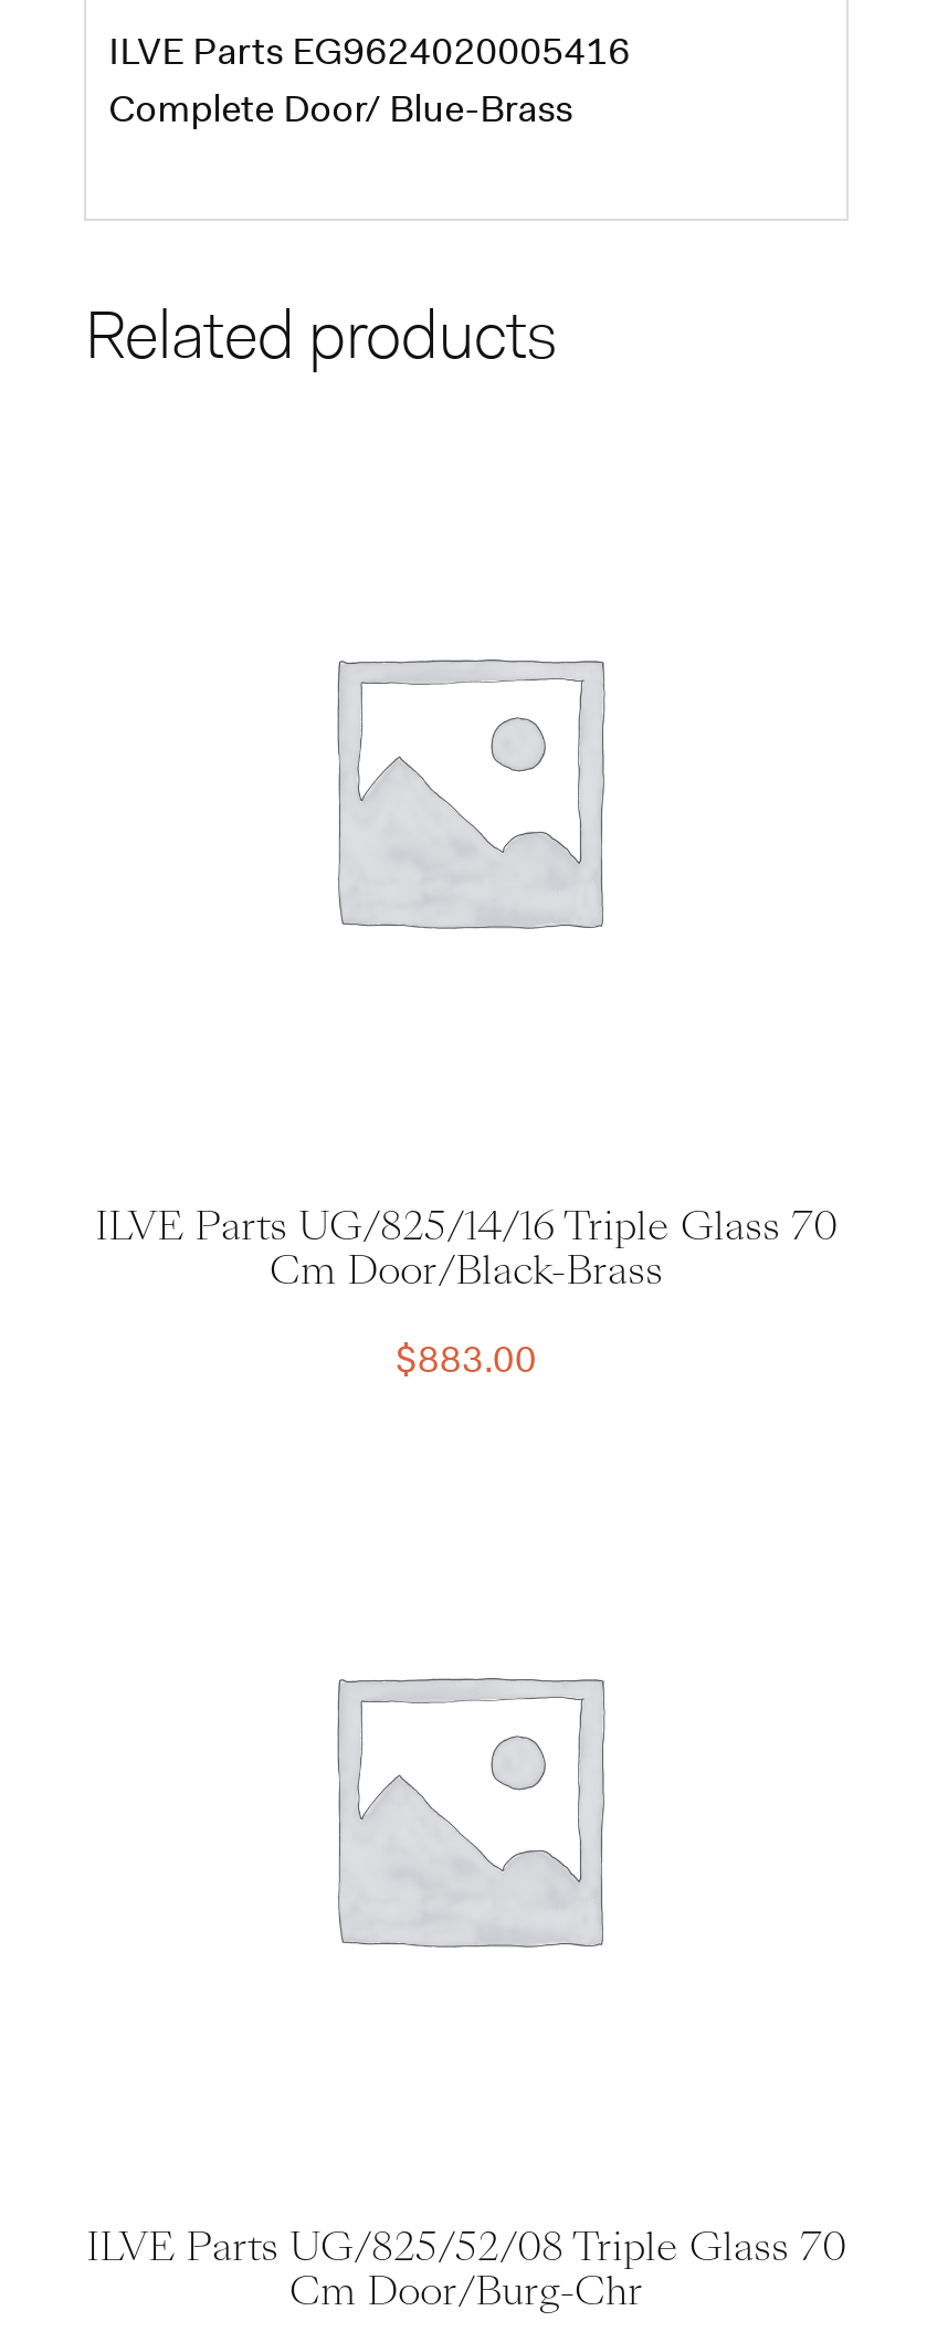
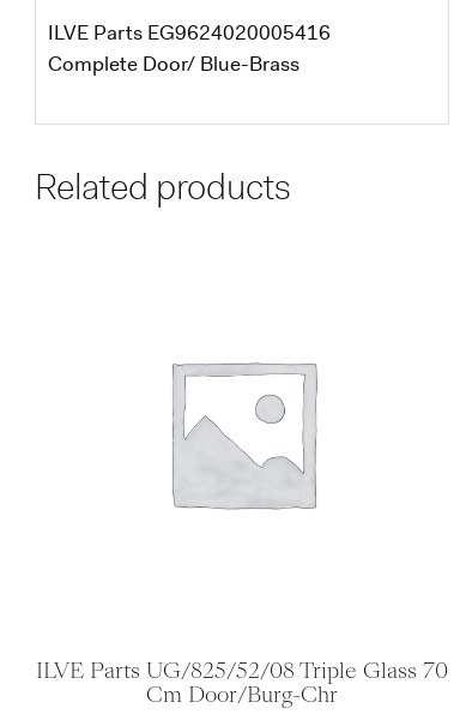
[95,1201,838,1384] ILVE Parts UG/825/14/16 Triple Glass 70 | Cm Door/Black-Brass | $883.00 -> none

